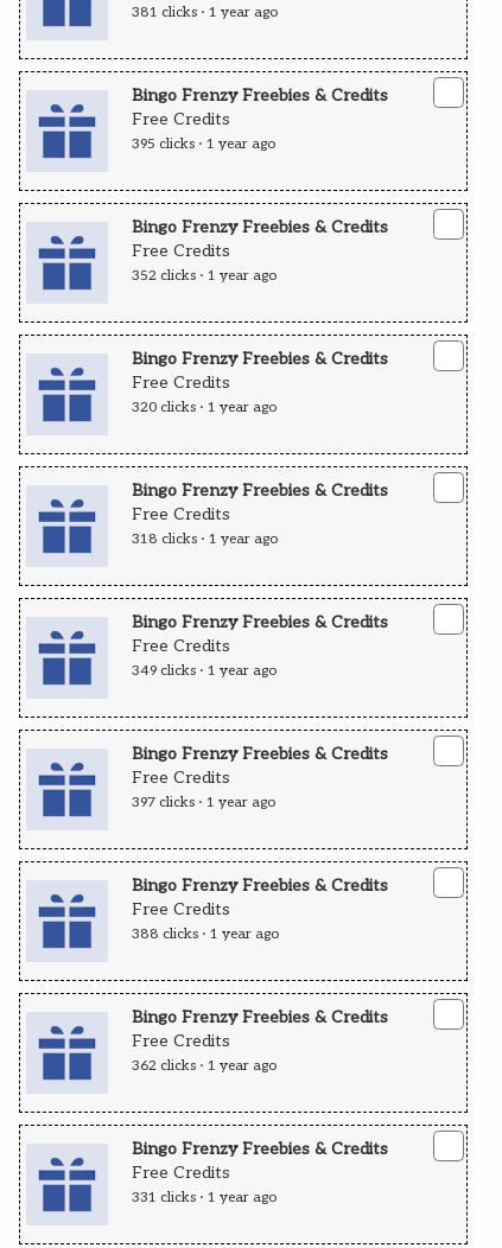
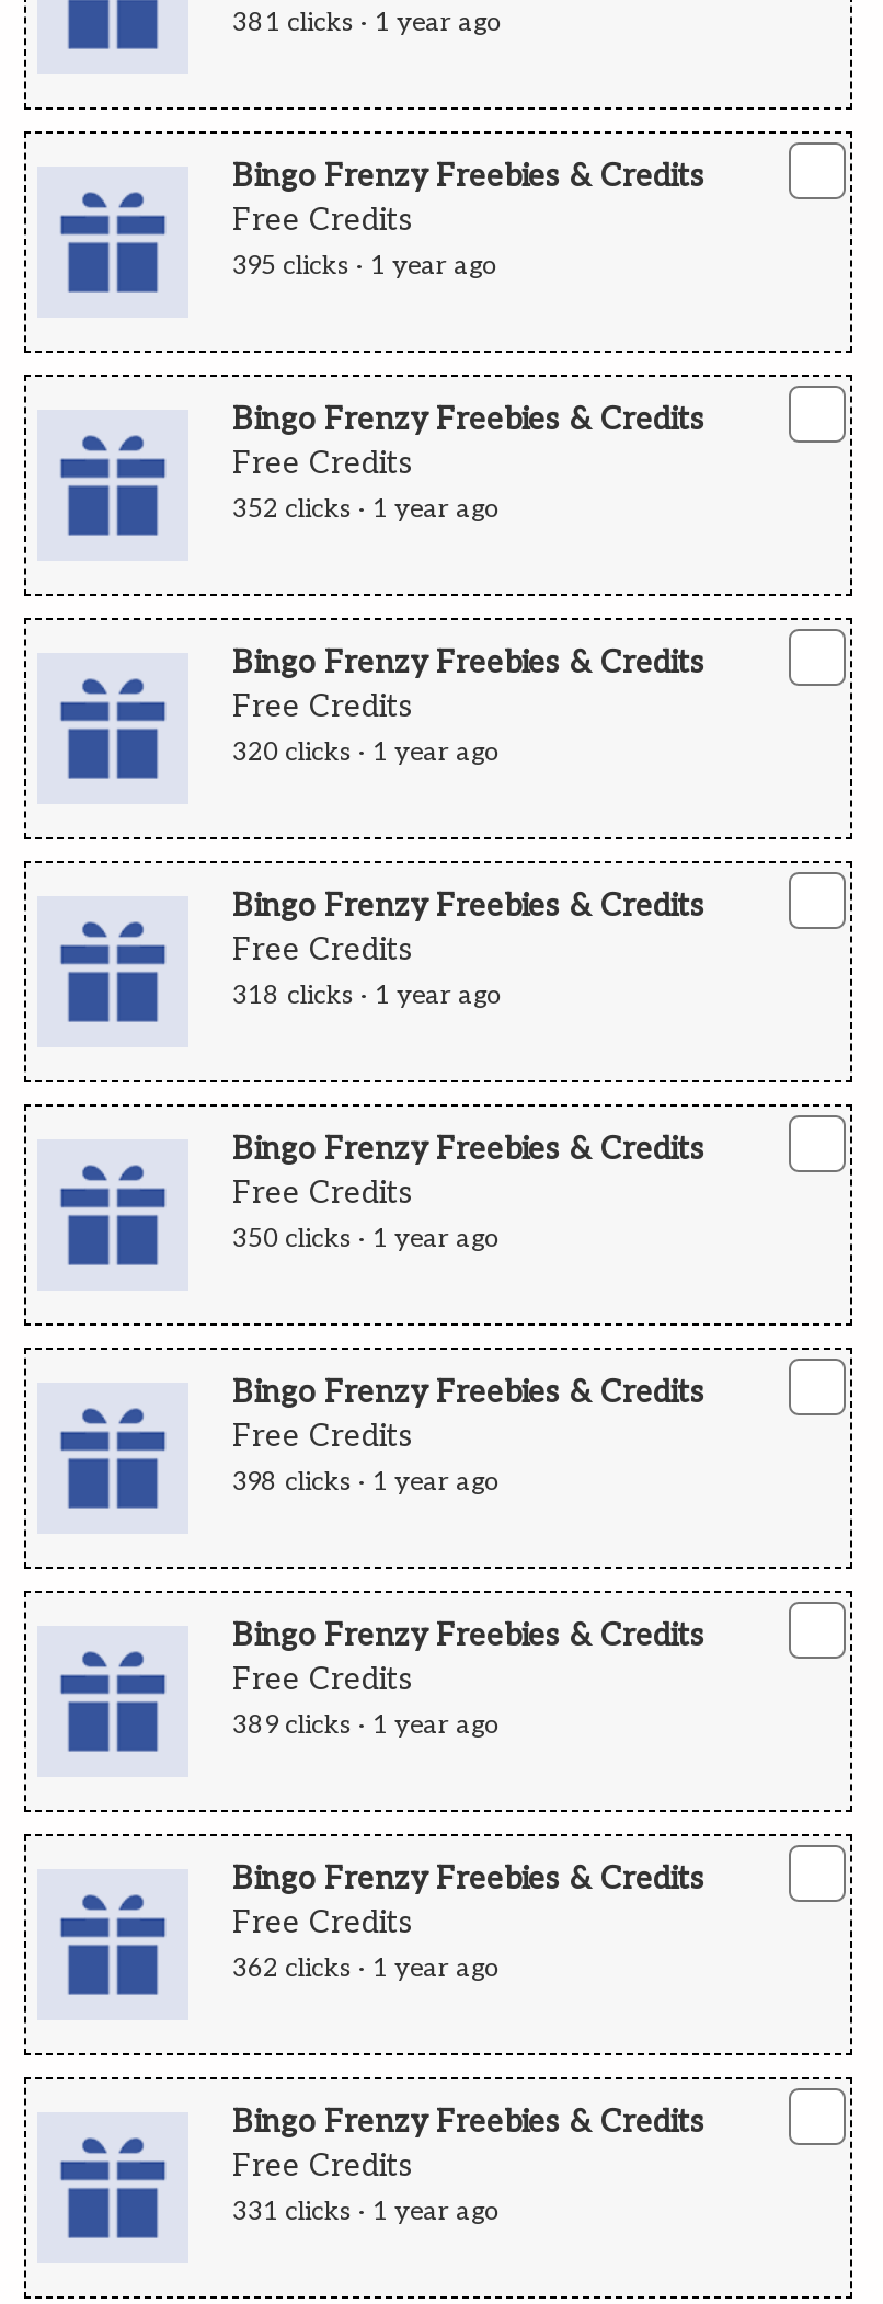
[132,662,277,680] 349 clicks · 1 year ago -> [232,1223,500,1256] 350 clicks · 1 year ago
[132,794,275,811] 397 clicks · 1 year ago -> [232,1466,500,1499] 398 clicks · 1 year ago
[132,925,279,943] 388 clicks · 1 year ago -> [232,1709,500,1742] 389 clicks · 1 year ago

